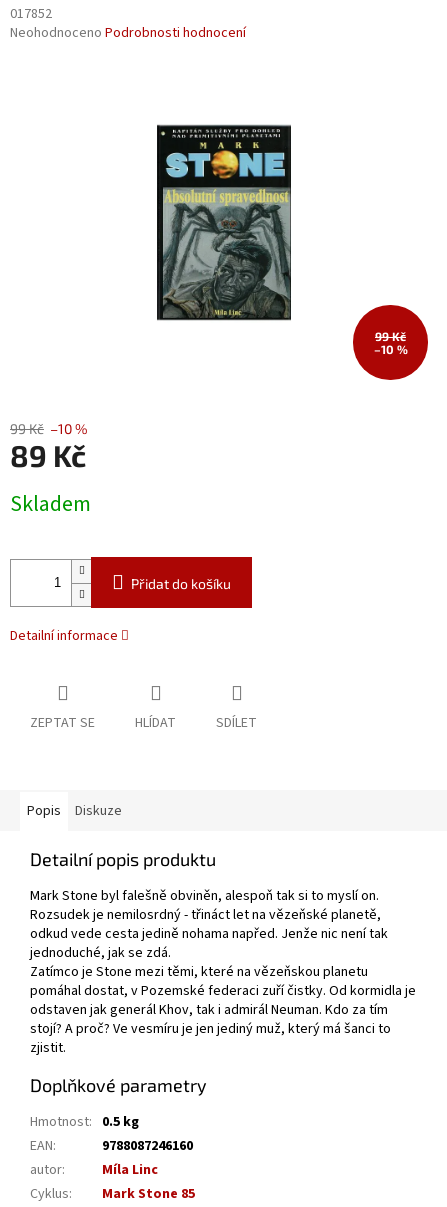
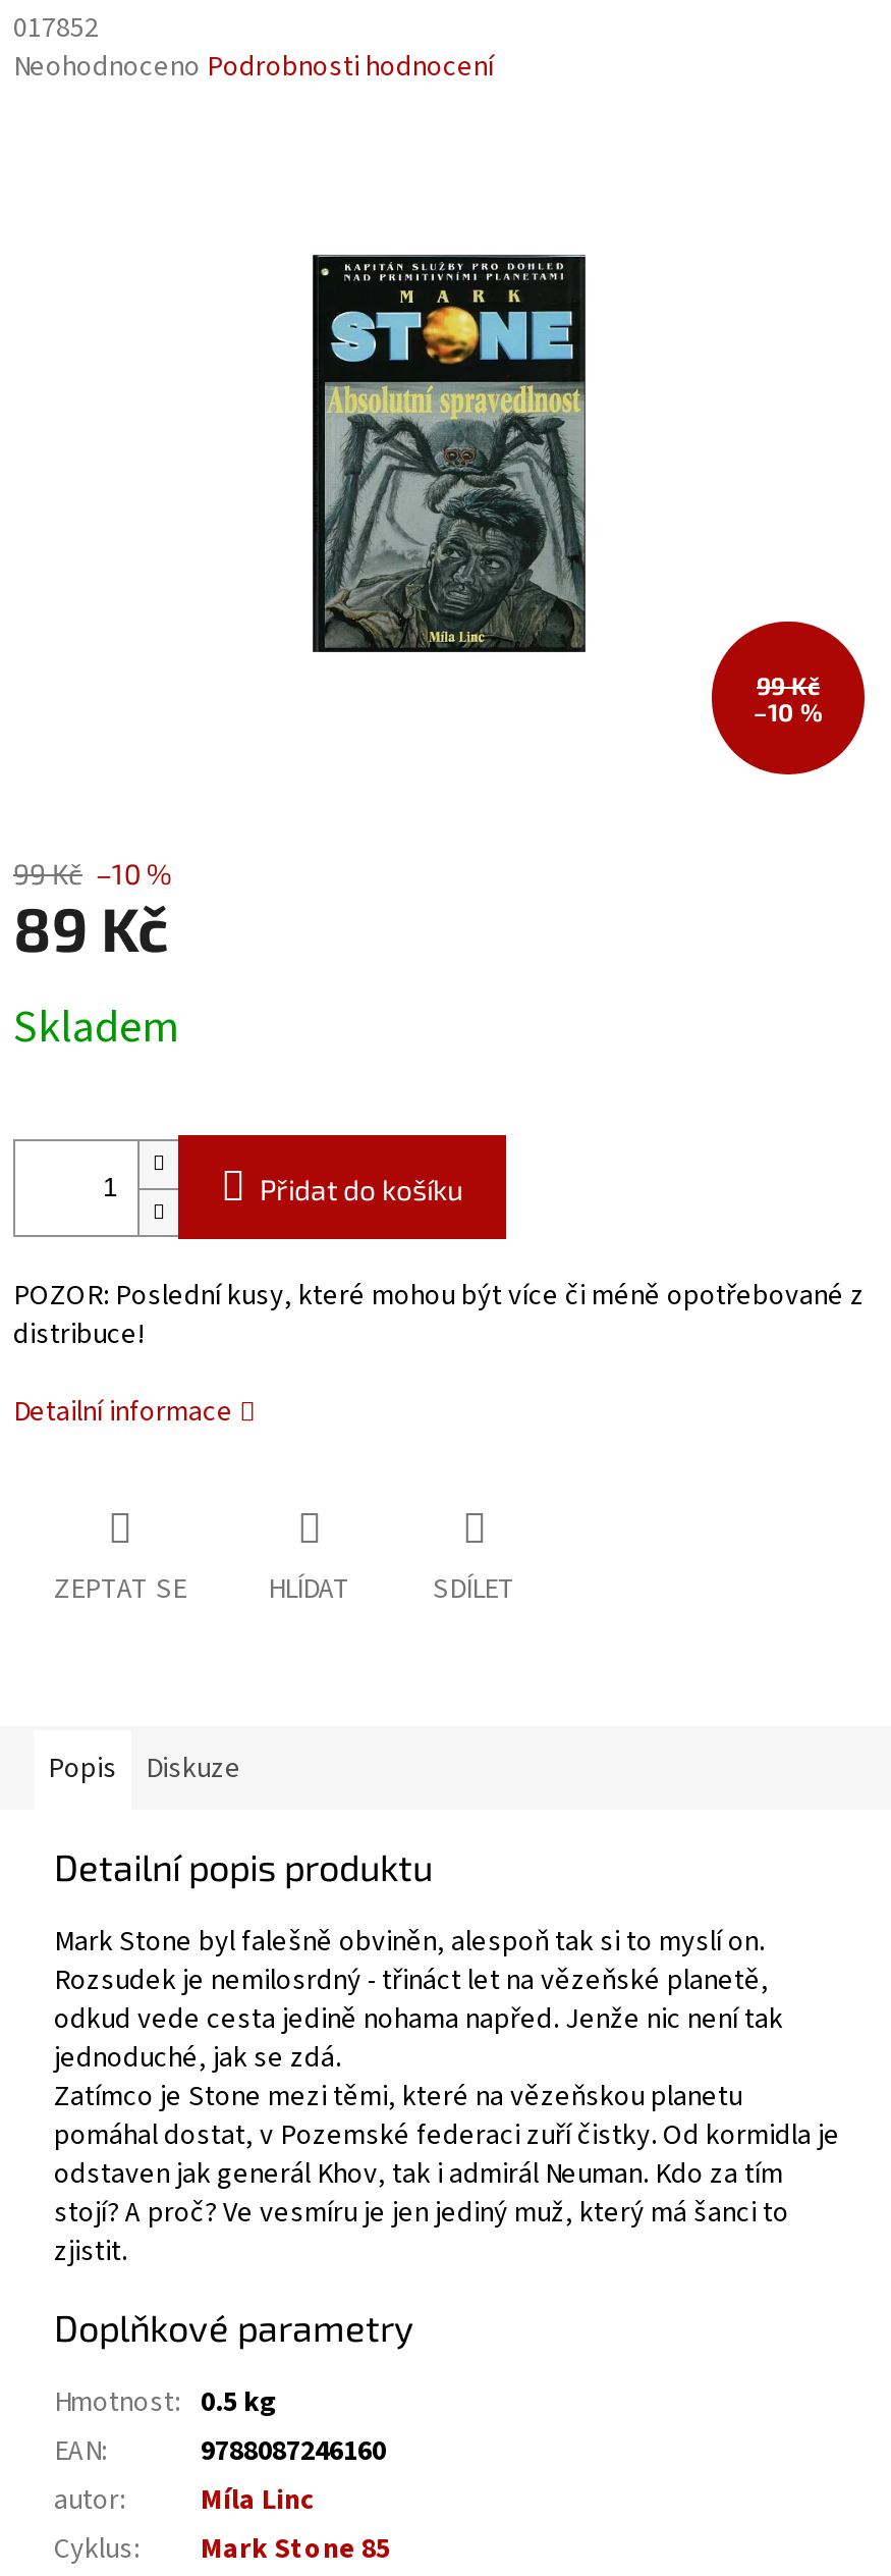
none -> [13,1277,865,1356] POZOR: Poslední kusy, které mohou být více či méně opotřebované z | distribuce!

